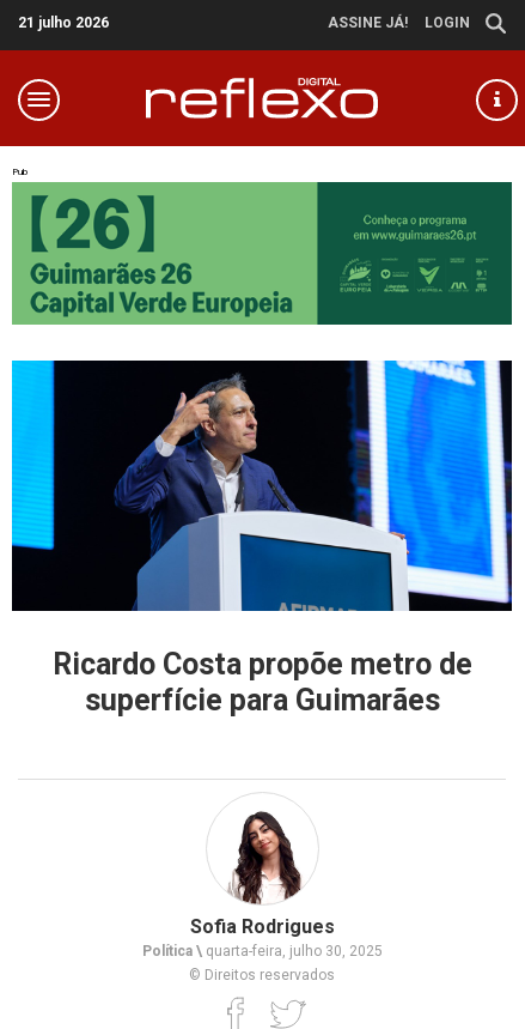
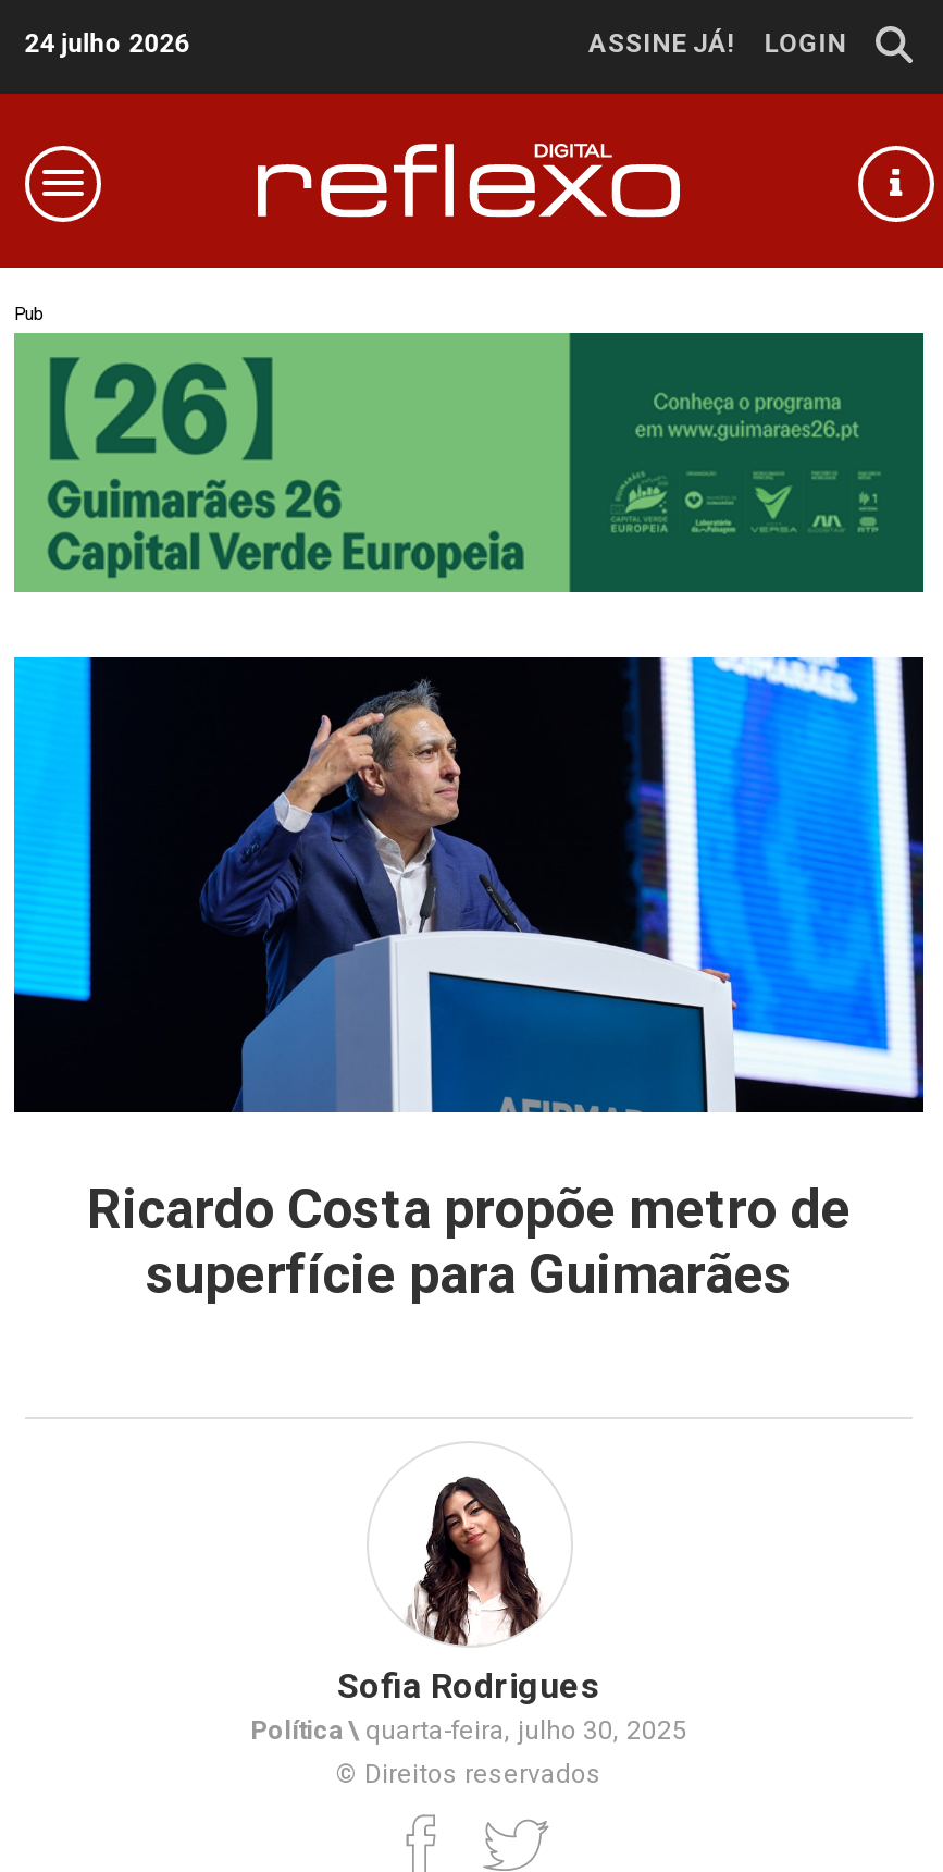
[18,14,109,31] 21 julho 2026 -> [25,28,190,59] 24 julho 2026

